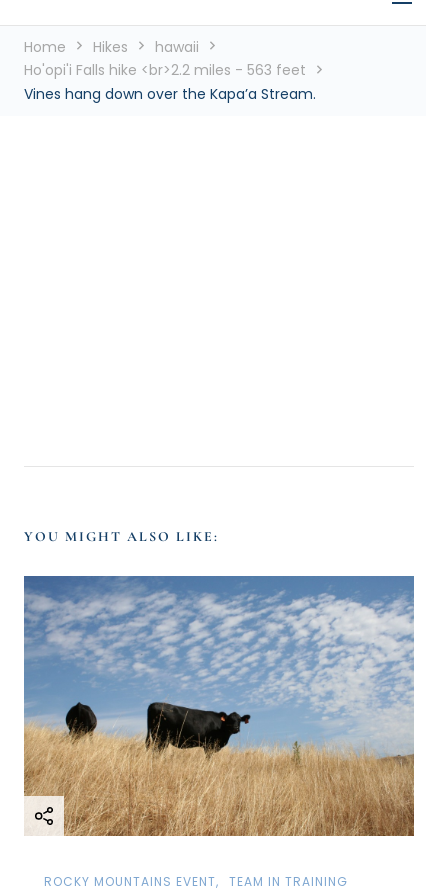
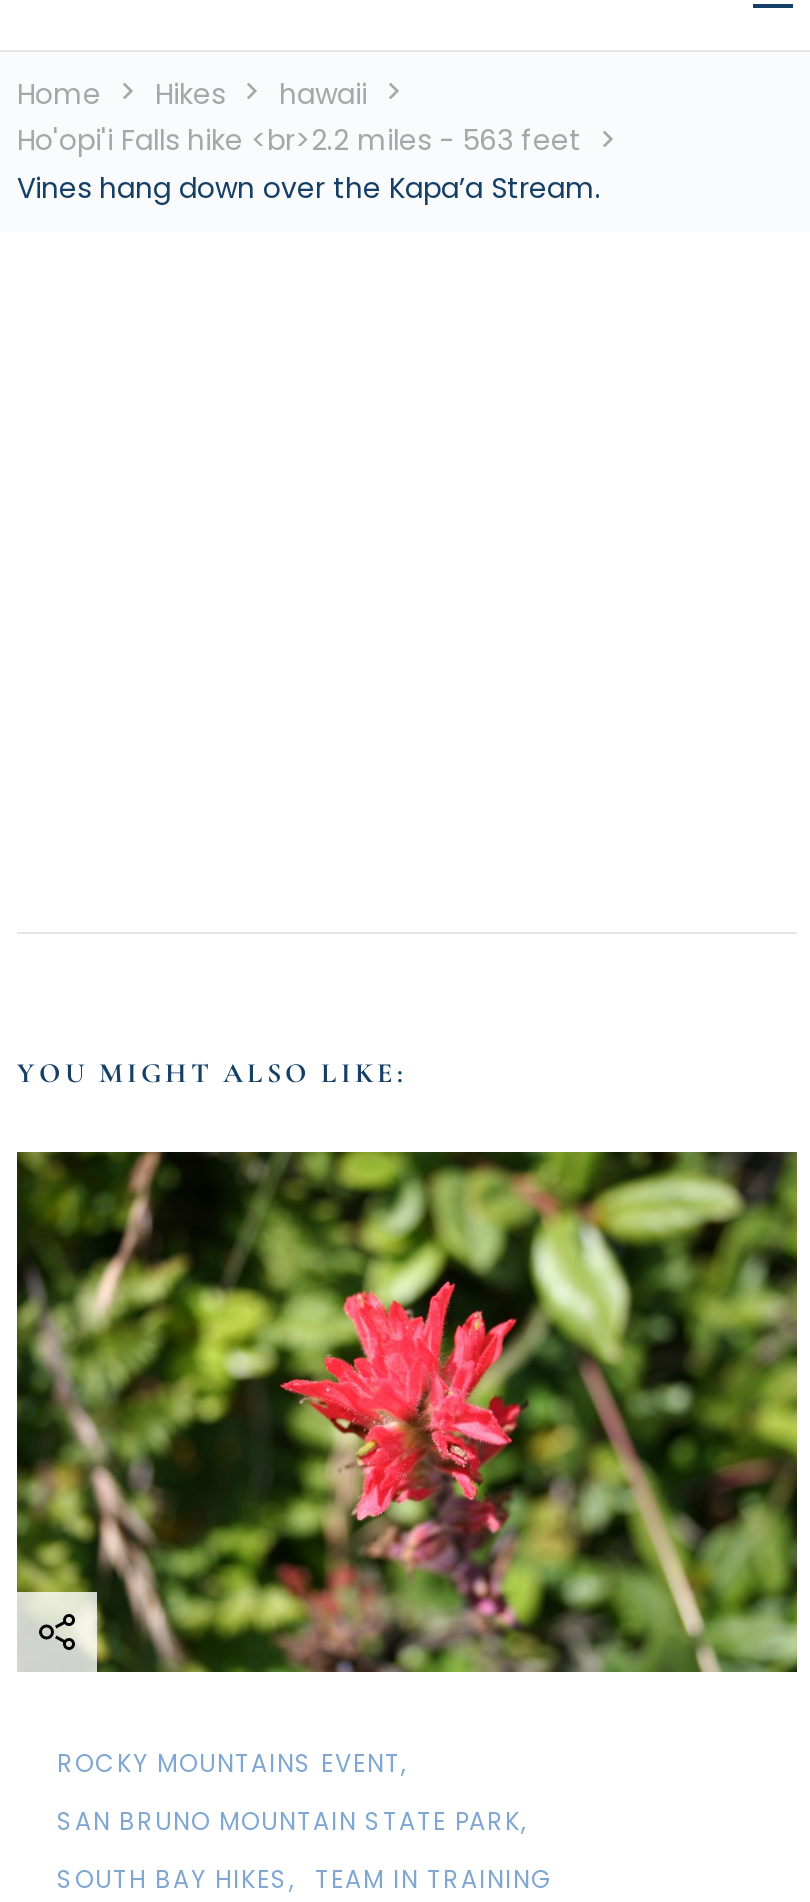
[23,575,415,837] [image] -> [15,1150,799,1674] [image]
none -> [57,1804,521,1896] SAN BRUNO MOUNTAIN STATE PARK | SOUTH BAY HIKES

